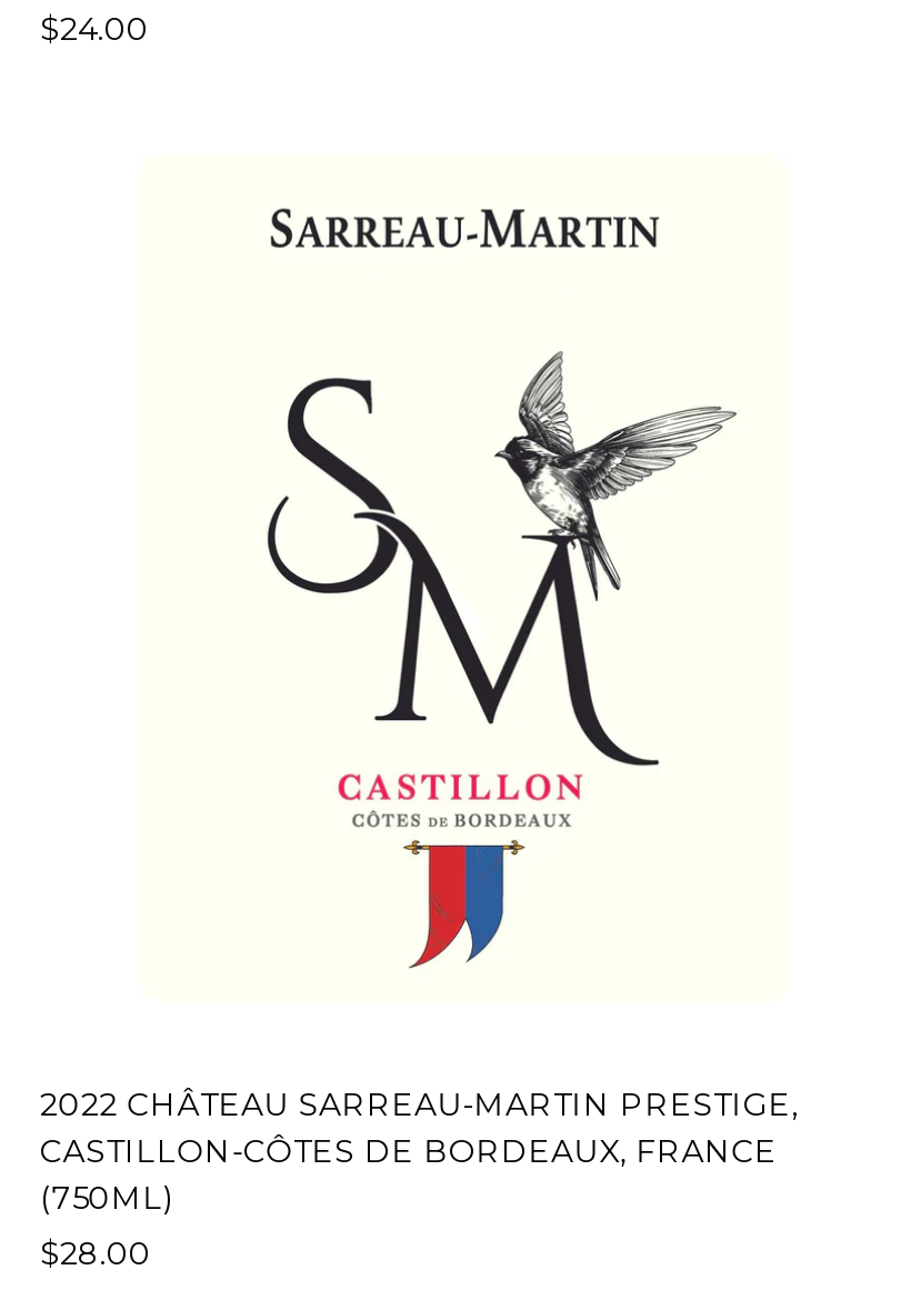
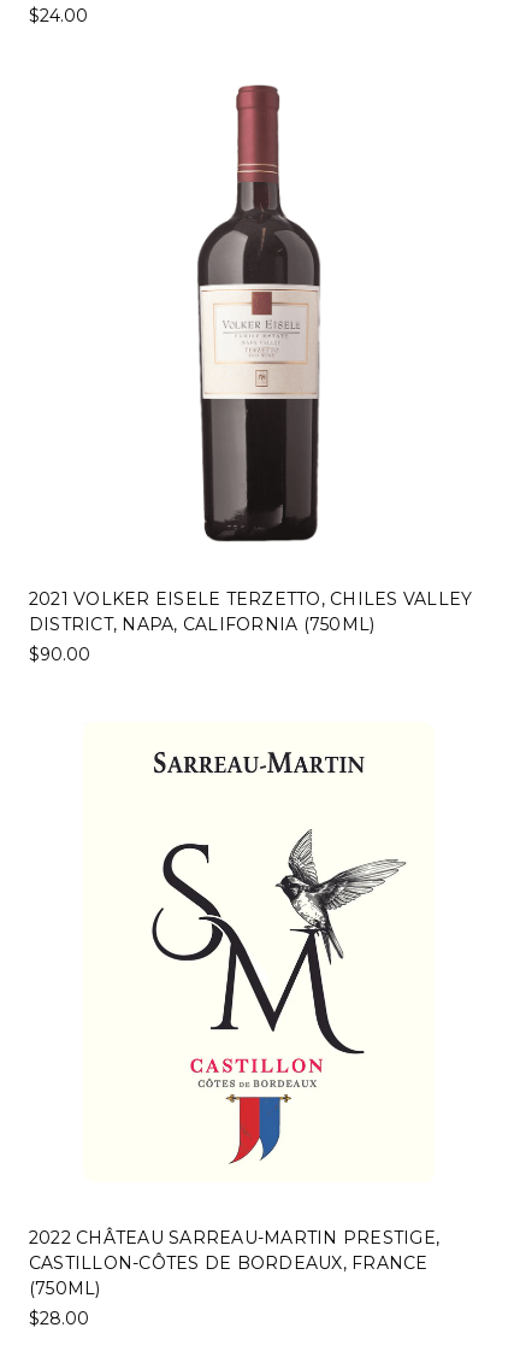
none -> [29,84,472,665] [image] | 2021 VOLKER EISELE TERZETTO, CHILES VALLEY | DISTRICT, NAPA, CALIFORNIA (750ML) | $90.00

